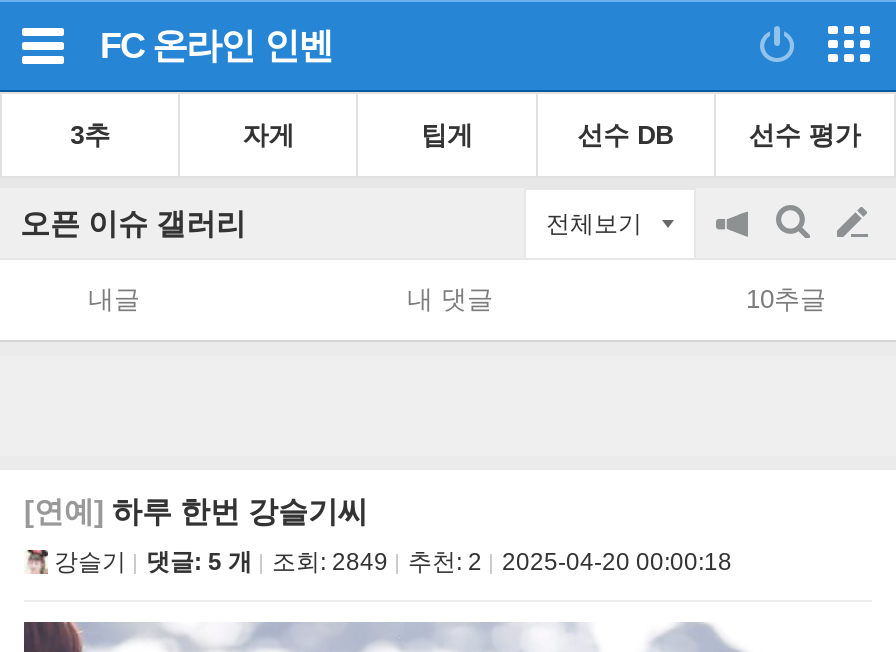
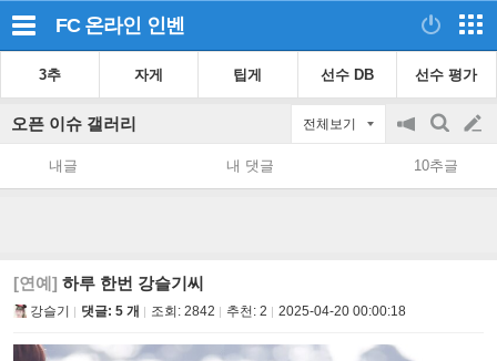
[54,548,732,576] 강슬기 댓글: 5 개 조회: 2849 추천: 2 2025-04-20 00:00:18 -> [30,303,406,319] 강슬기 댓글: 5 개 조회: 2842 추천: 2 2025-04-20 00:00:18

